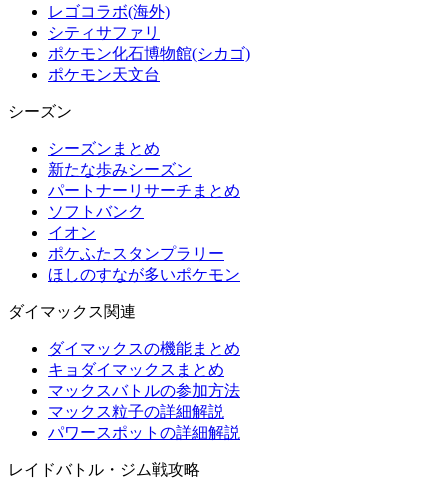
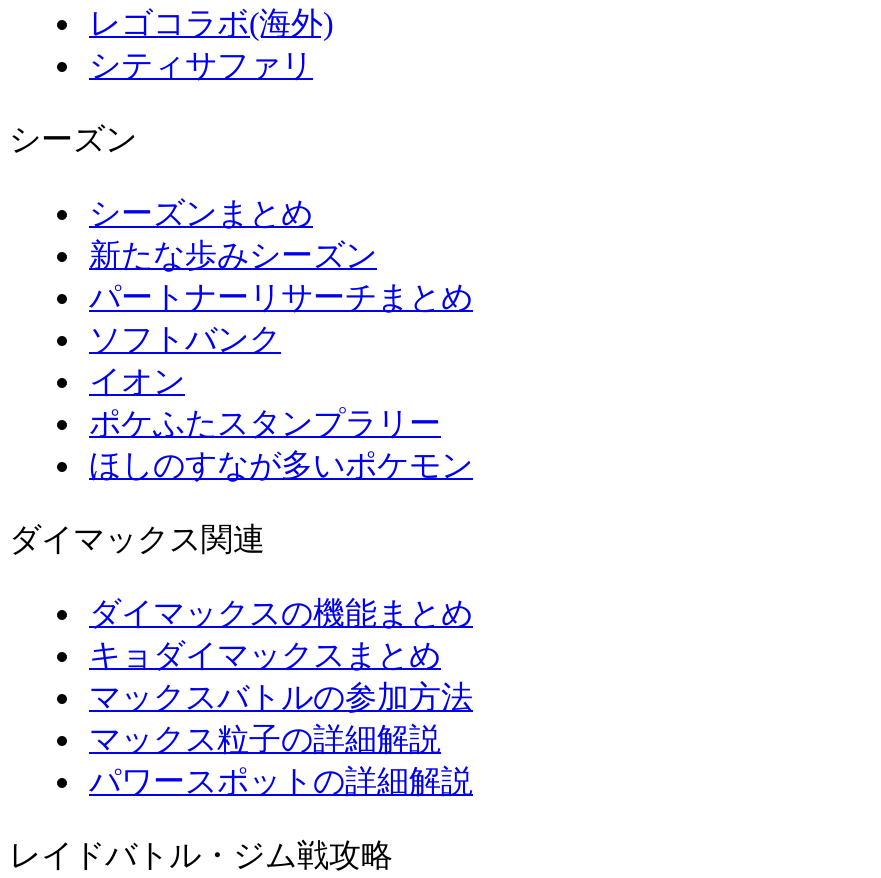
[48,45,250,83] ポケモン化石博物館(シカゴ) | ポケモン天文台 -> none

